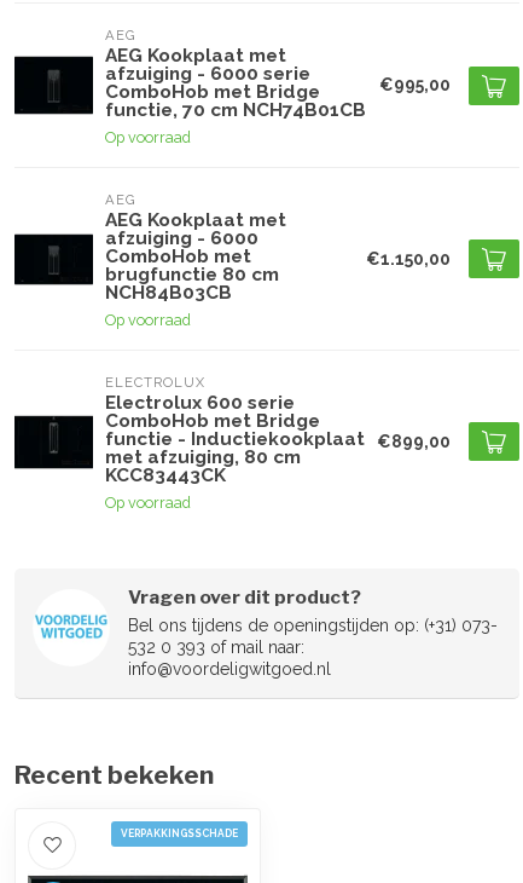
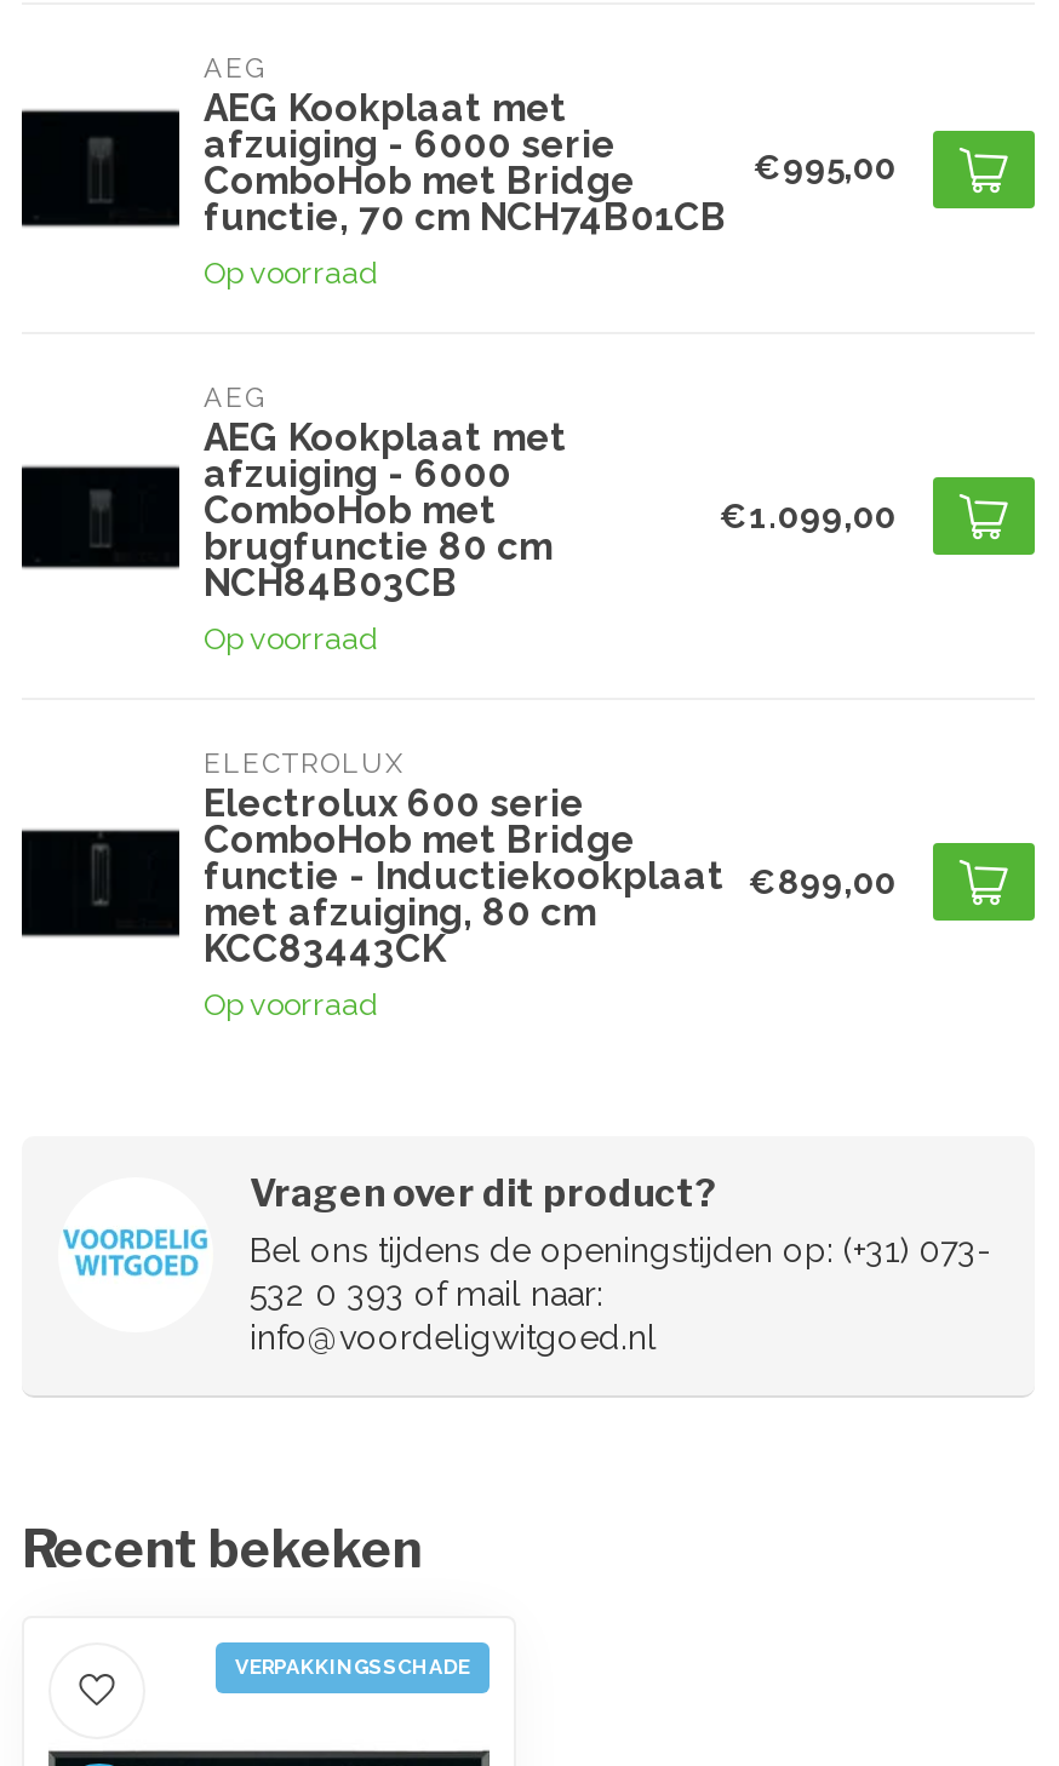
[366,249,451,268] €1.150,00 -> [720,496,897,535] €1.099,00

